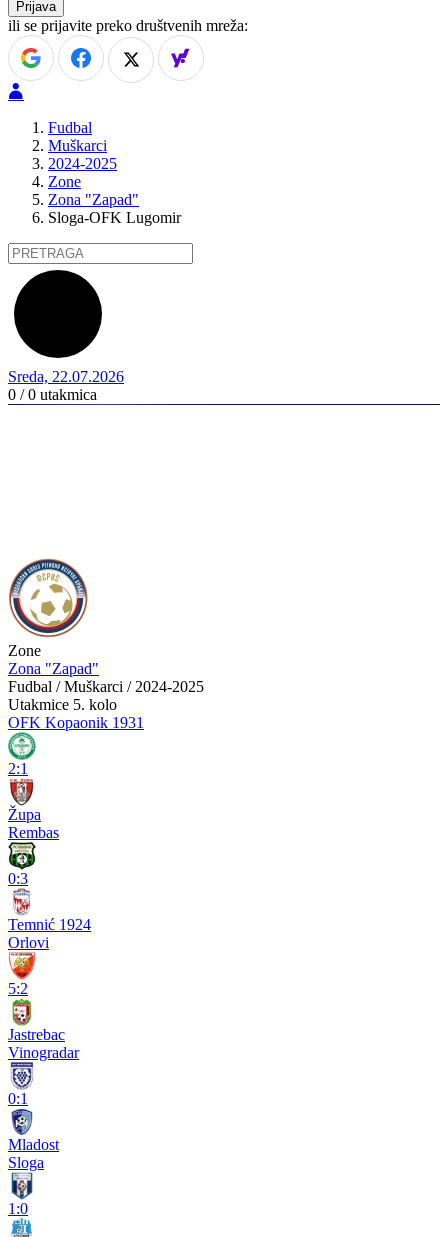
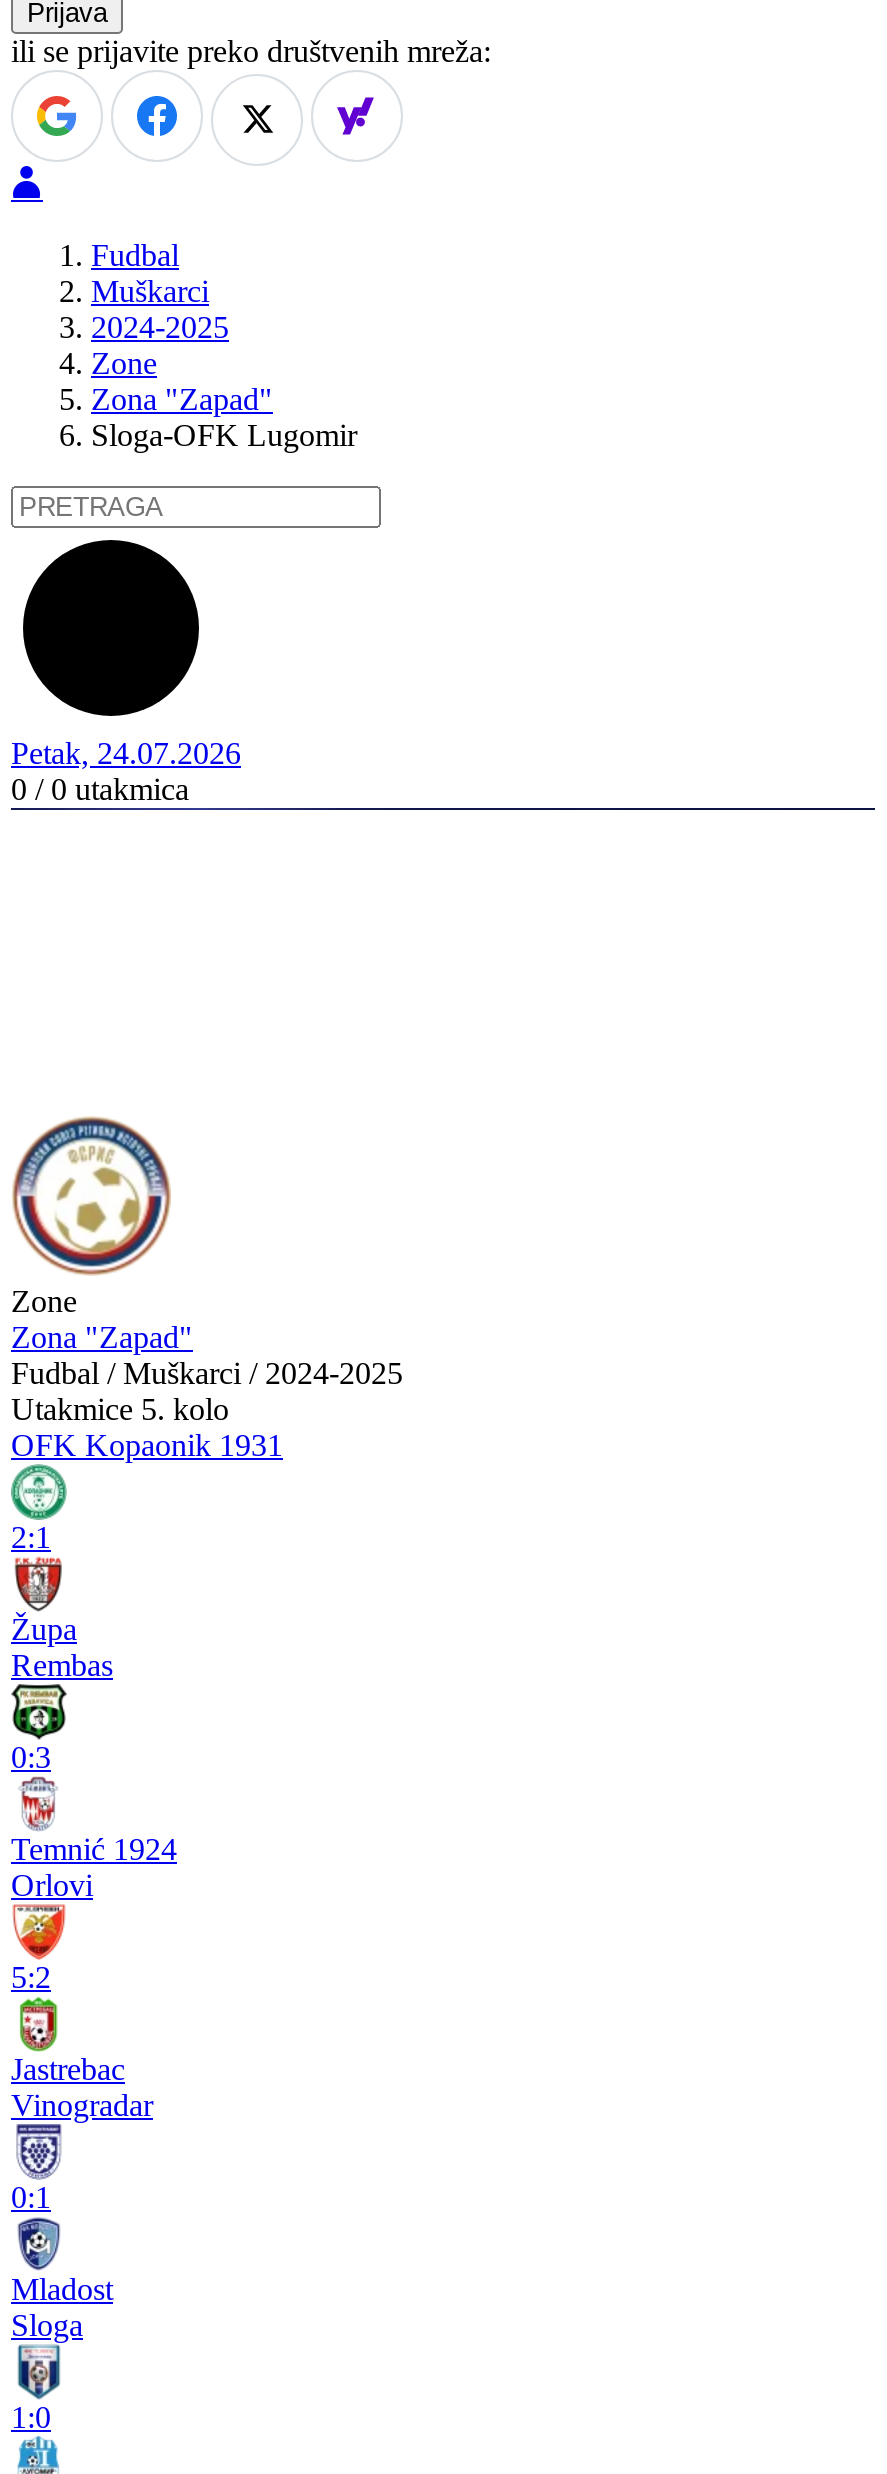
[8,368,124,385] Sreda, 22.07.2026 -> [11,736,241,770] Petak, 24.07.2026

